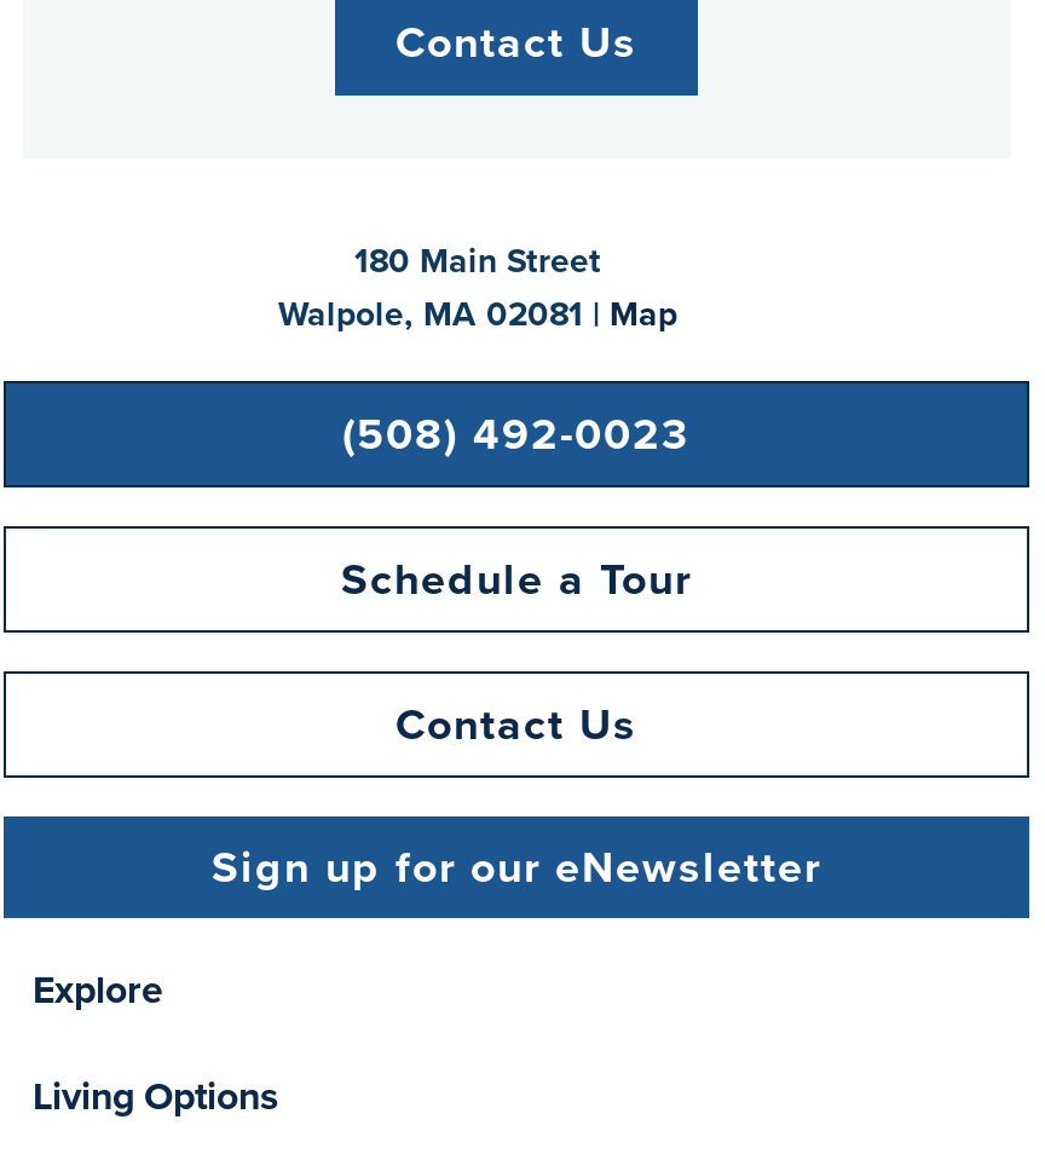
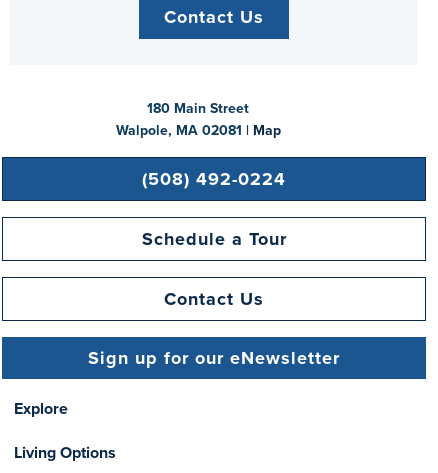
[342,402,691,464] (508) 492-0023 -> [142,166,286,192] (508) 492-0224

